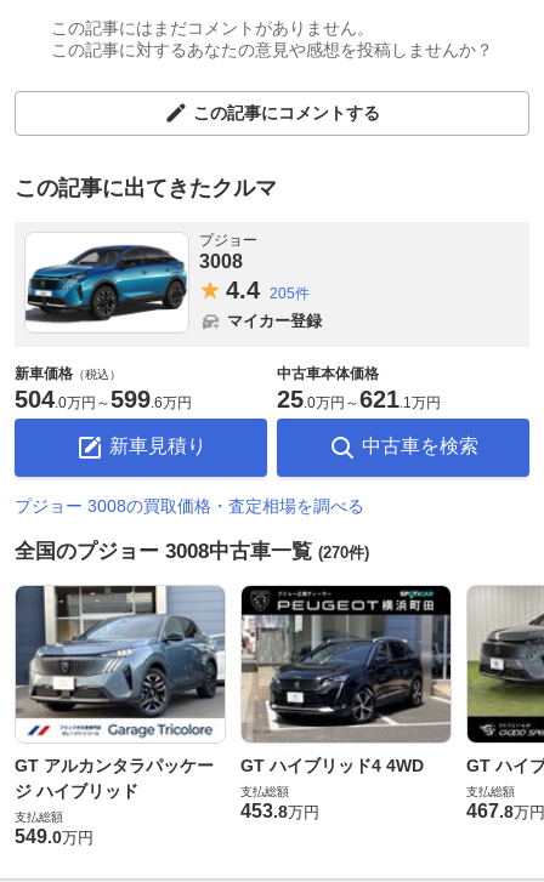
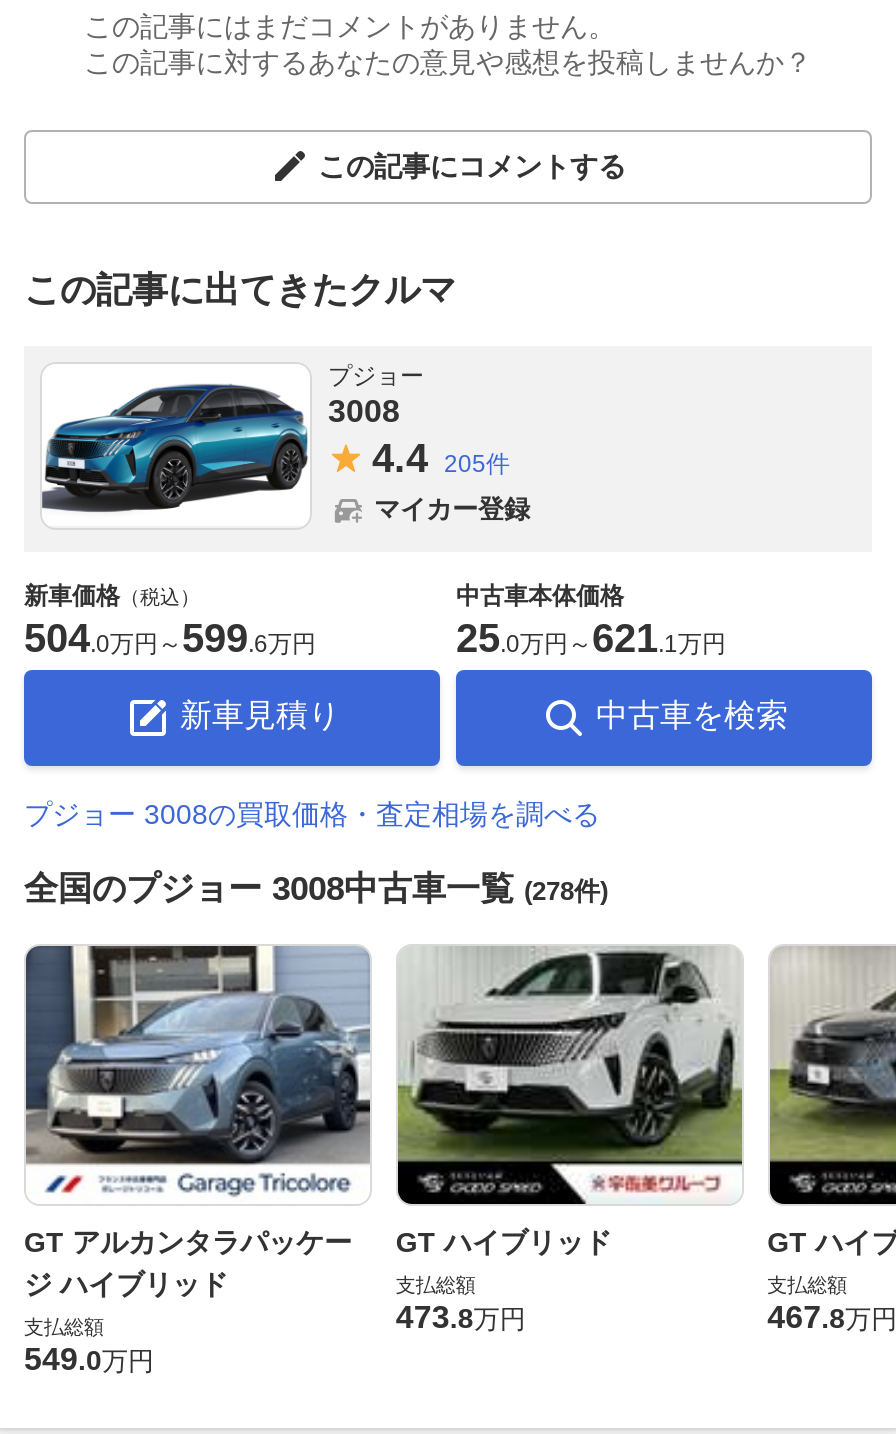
[15,540,369,563] 全国のプジョー 3008中古車一覧(270件) -> [24,870,608,908] 全国のプジョー 3008中古車一覧(278件)
[240,585,452,775] [image] | GT ハイブリッド4 4WD -> [396,946,744,1258] [image] | GT ハイブリッド
[240,801,319,821] 453.8万円 -> [396,1300,526,1334] 473.8万円

